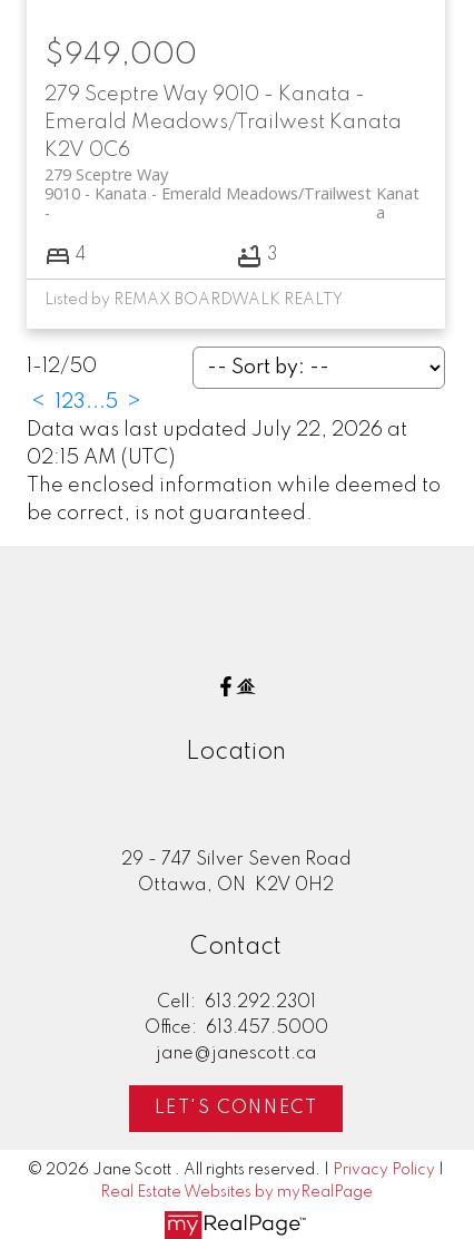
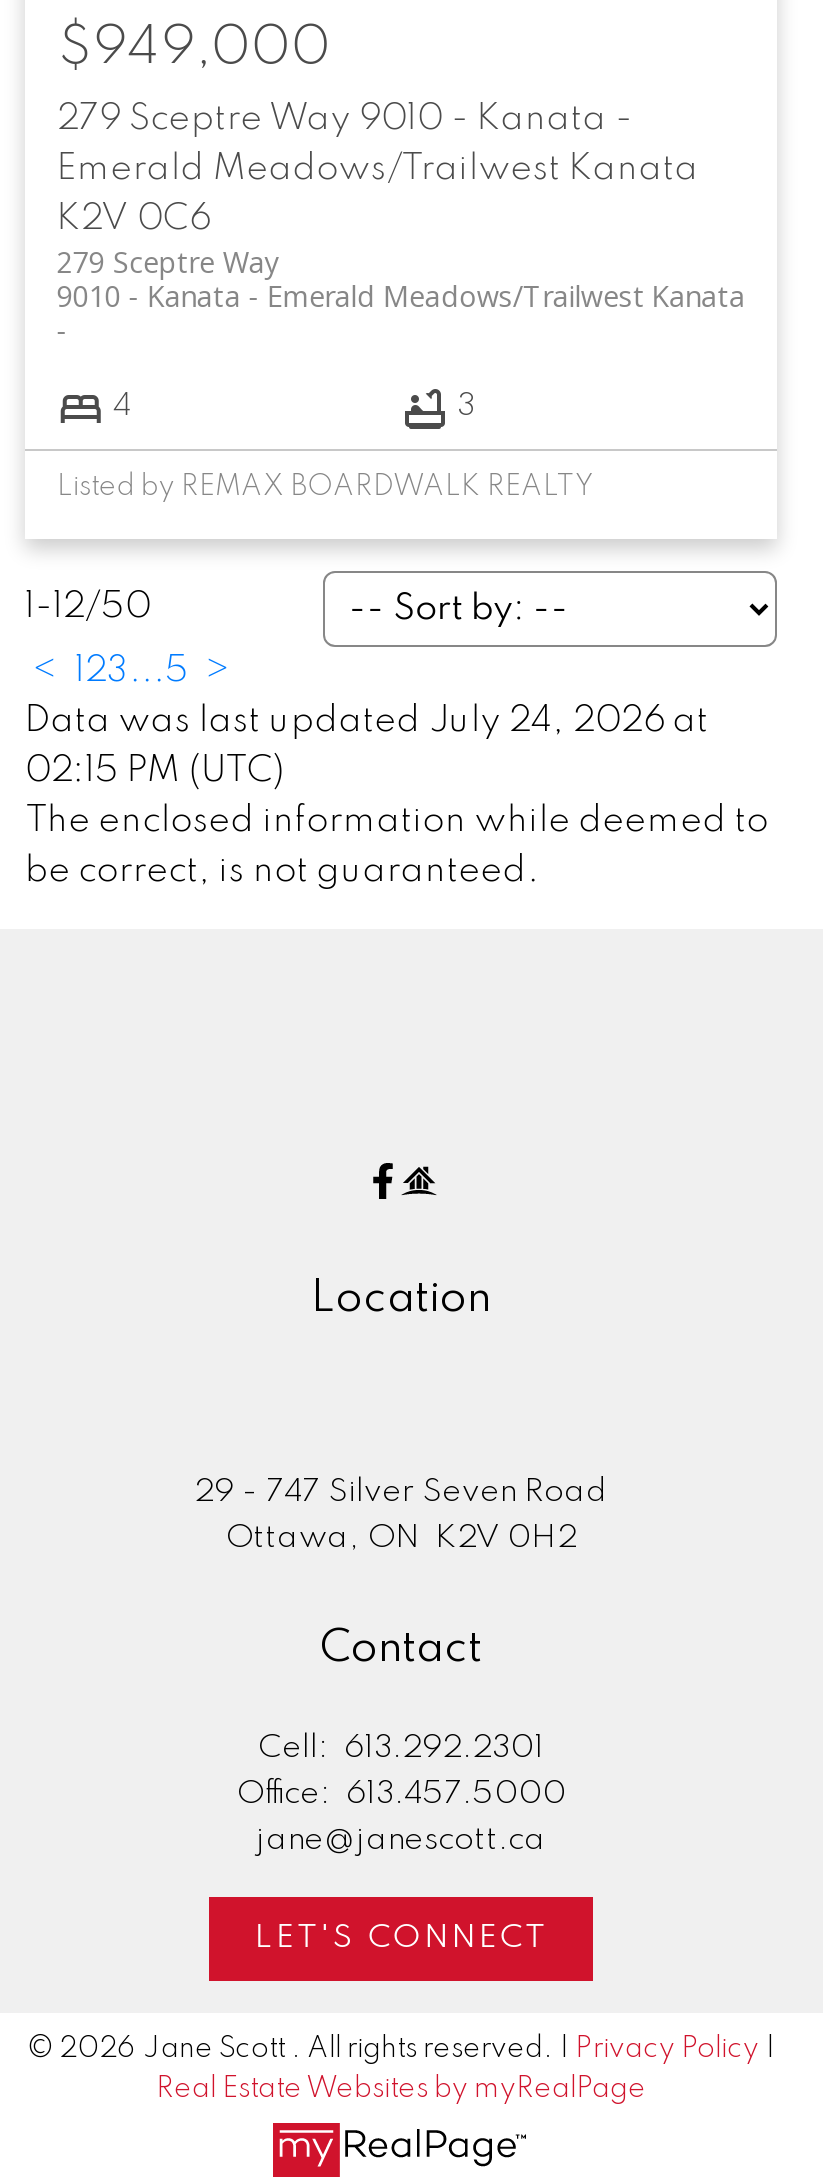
[26,420,407,440] Data was last updated July 22, 2026 at -> [25,703,709,739] Data was last updated July 24, 2026 at
[26,448,174,468] 02:15 AM (UTC) -> [25,753,285,789] 02:15 PM (UTC)

